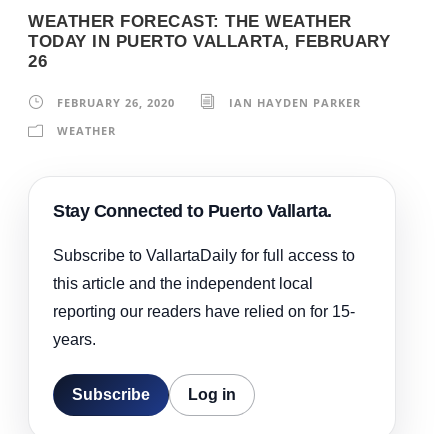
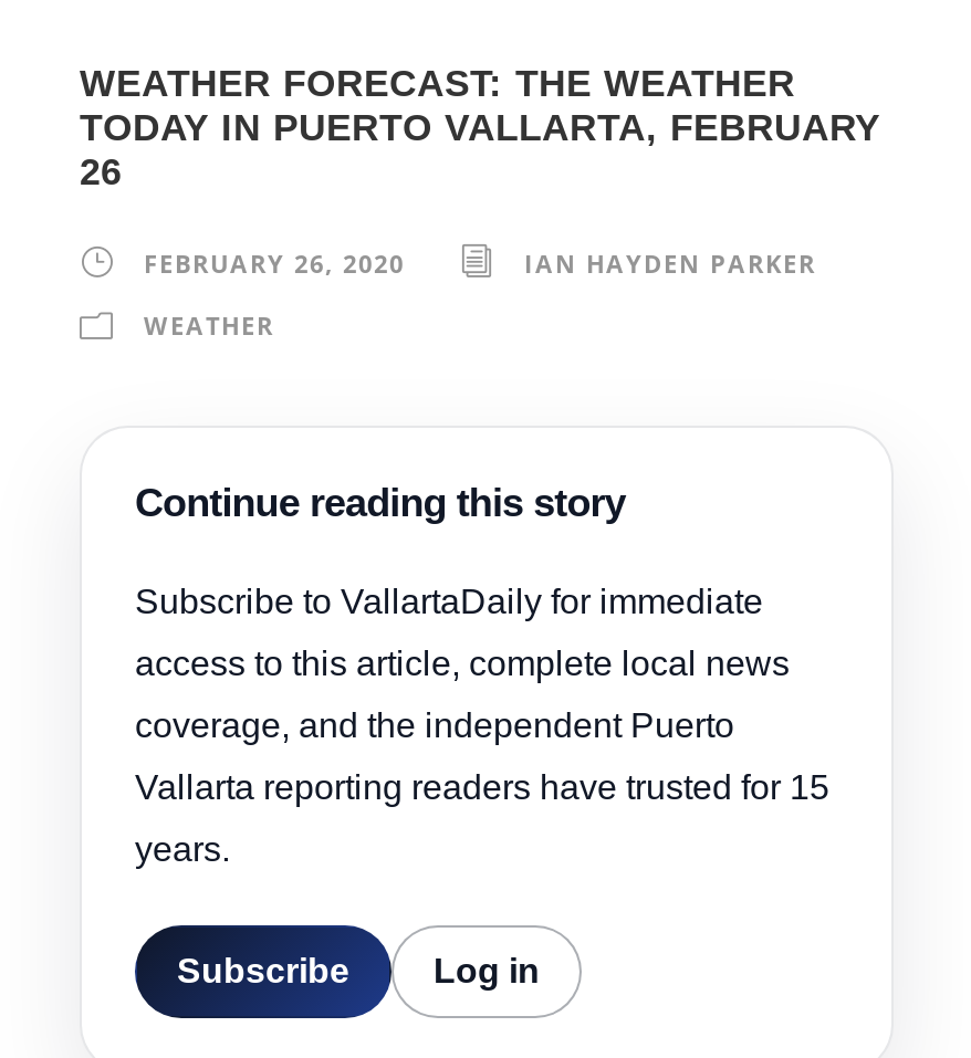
[53,201,355,320] Stay Connected to Puerto Vallarta. | Subscribe to VallartaDaily for full access to | this article and the independent local | reporting our readers have relied on for 15- -> [135,480,829,805] Continue reading this story | Subscribe to VallartaDaily for immediate | access to this article, complete local news | coverage, and the independent Puerto | Vallarta reporting readers have trusted for 15

